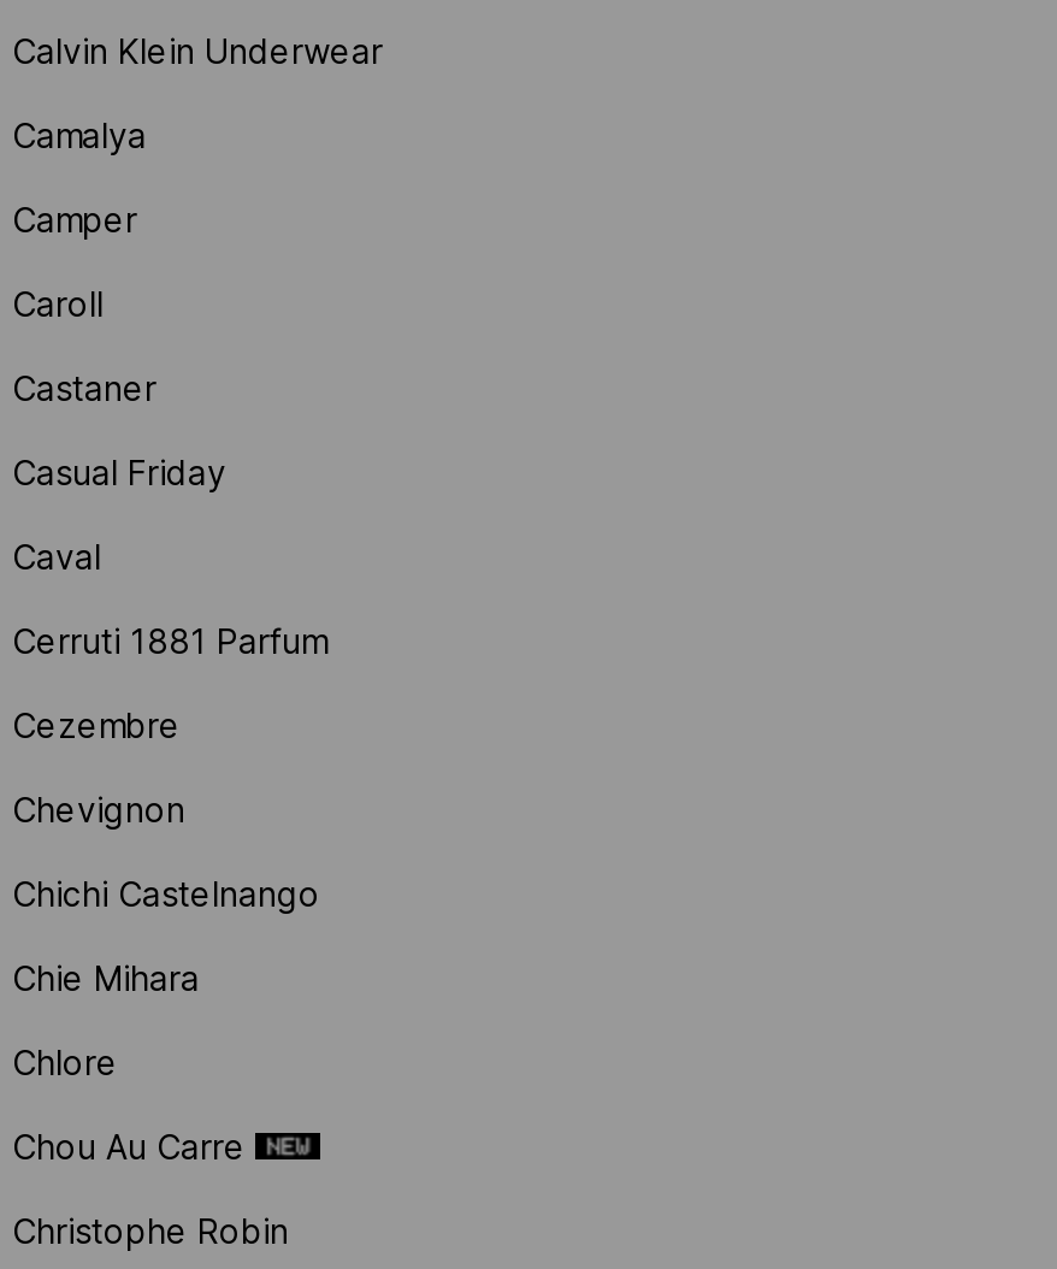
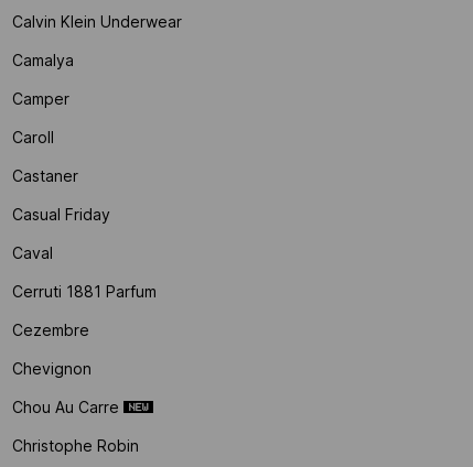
[12,873,320,1082] Chichi Castelnango | Chie Mihara | Chlore -> none

